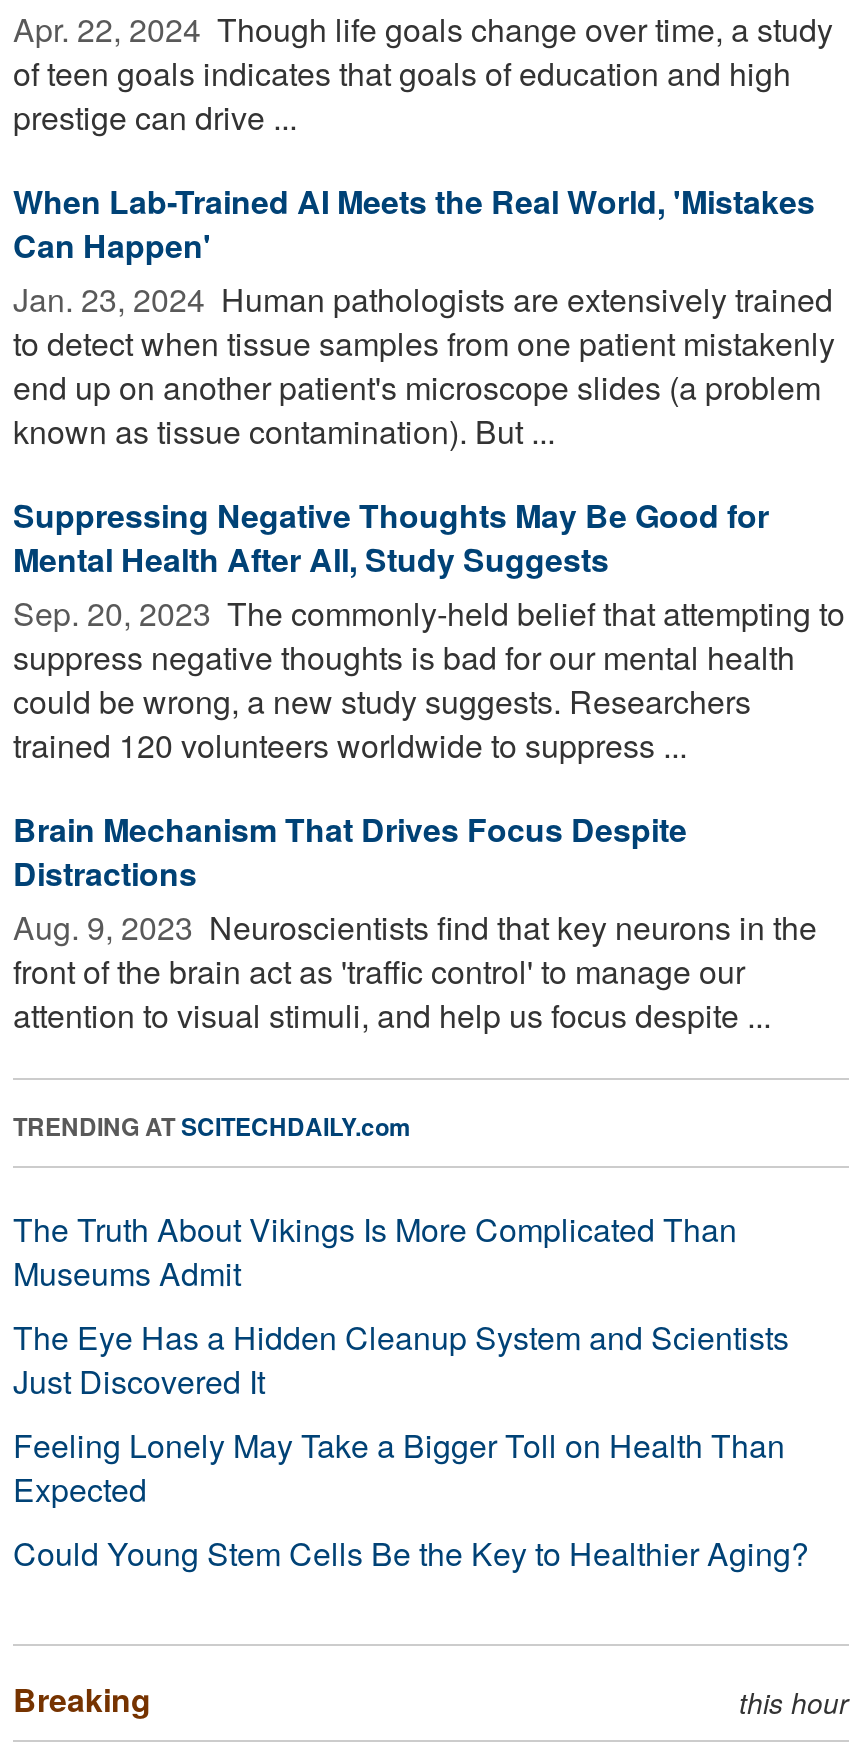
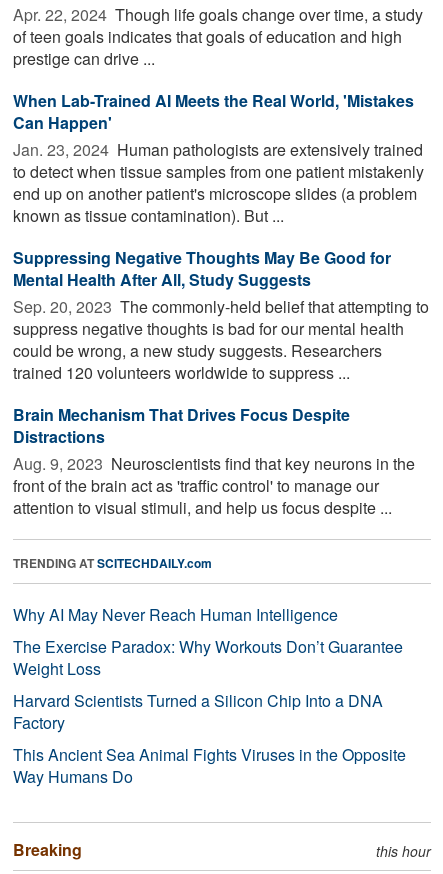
[13,1206,809,1576] The Truth About Vikings Is More Complicated Than | Museums Admit | The Eye Has a Hidden Cleanup System and Scientists | Just Discovered It | Feeling Lonely May Take a Bigger Toll on Health Than | Expected | Could Young Stem Cells Be the Key to Healthier Aging? -> [13,603,406,788] Why AI May Never Reach Human Intelligence | The Exercise Paradox: Why Workouts Don’t Guarantee | Weight Loss | Harvard Scientists Turned a Silicon Chip Into a DNA | Factory | This Ancient Sea Animal Fights Viruses in the Opposite | Way Humans Do

